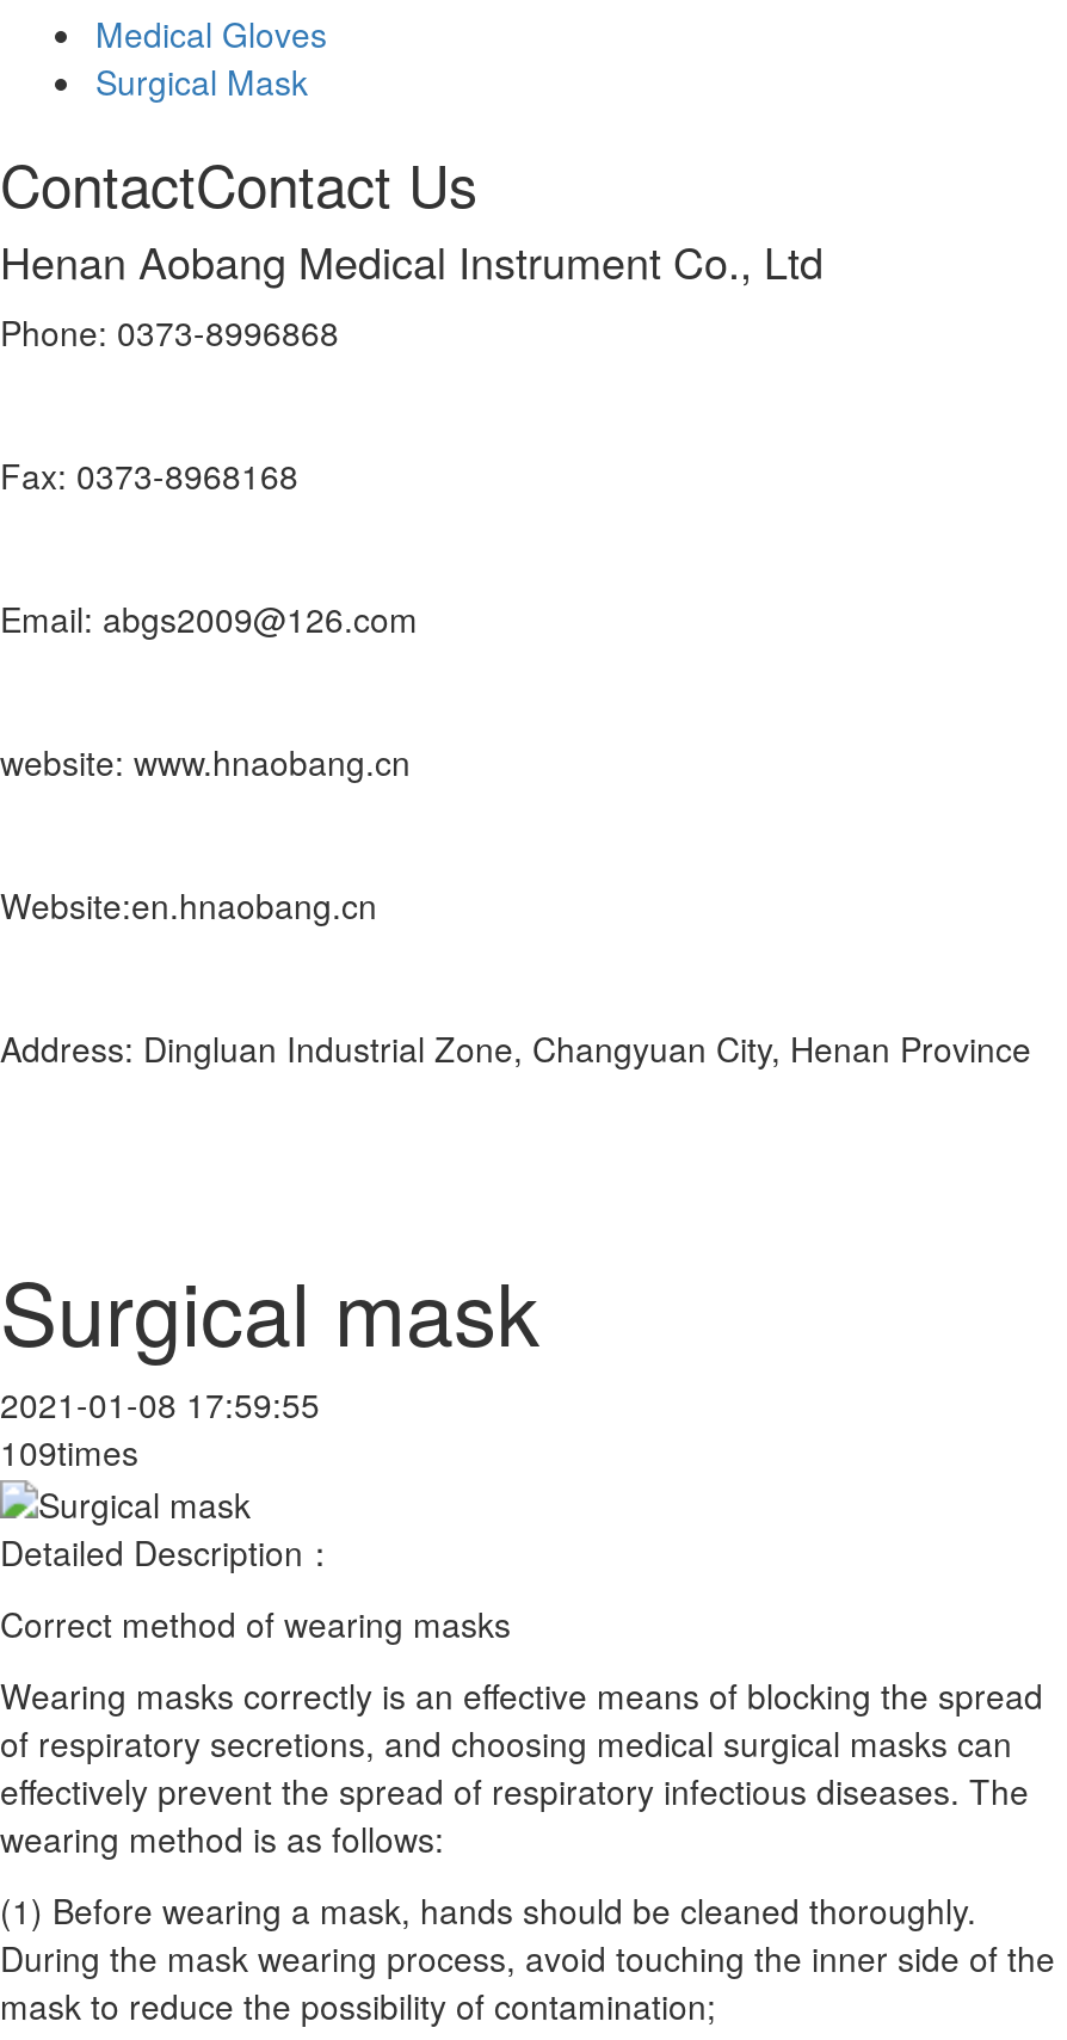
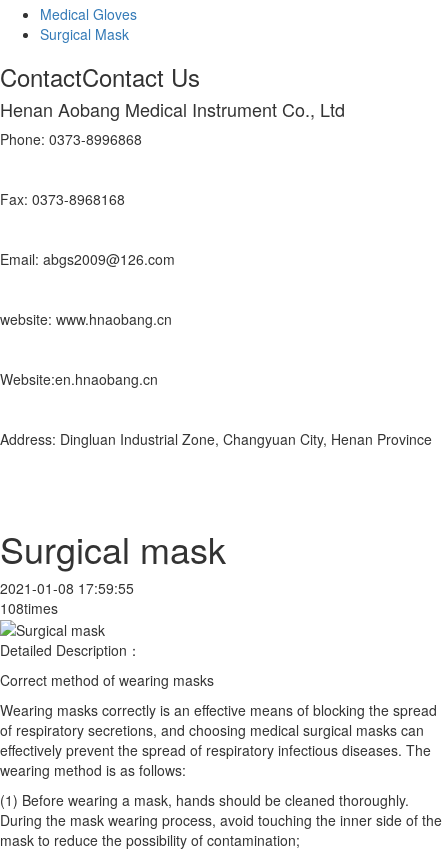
[0,1427,138,1475] 109times -> [0,598,58,618] 108times

